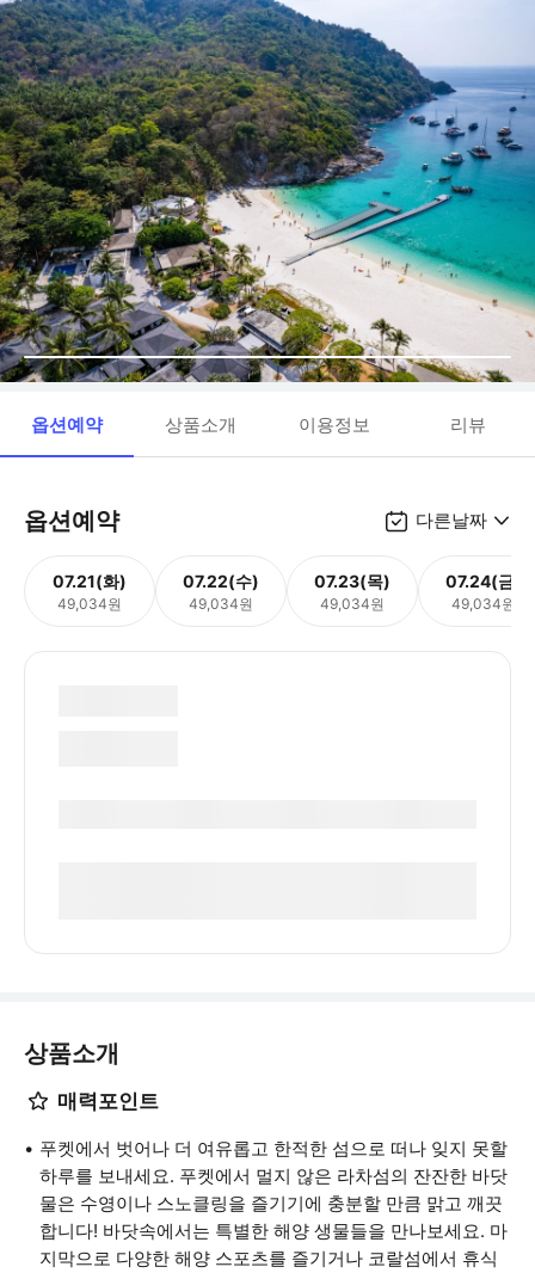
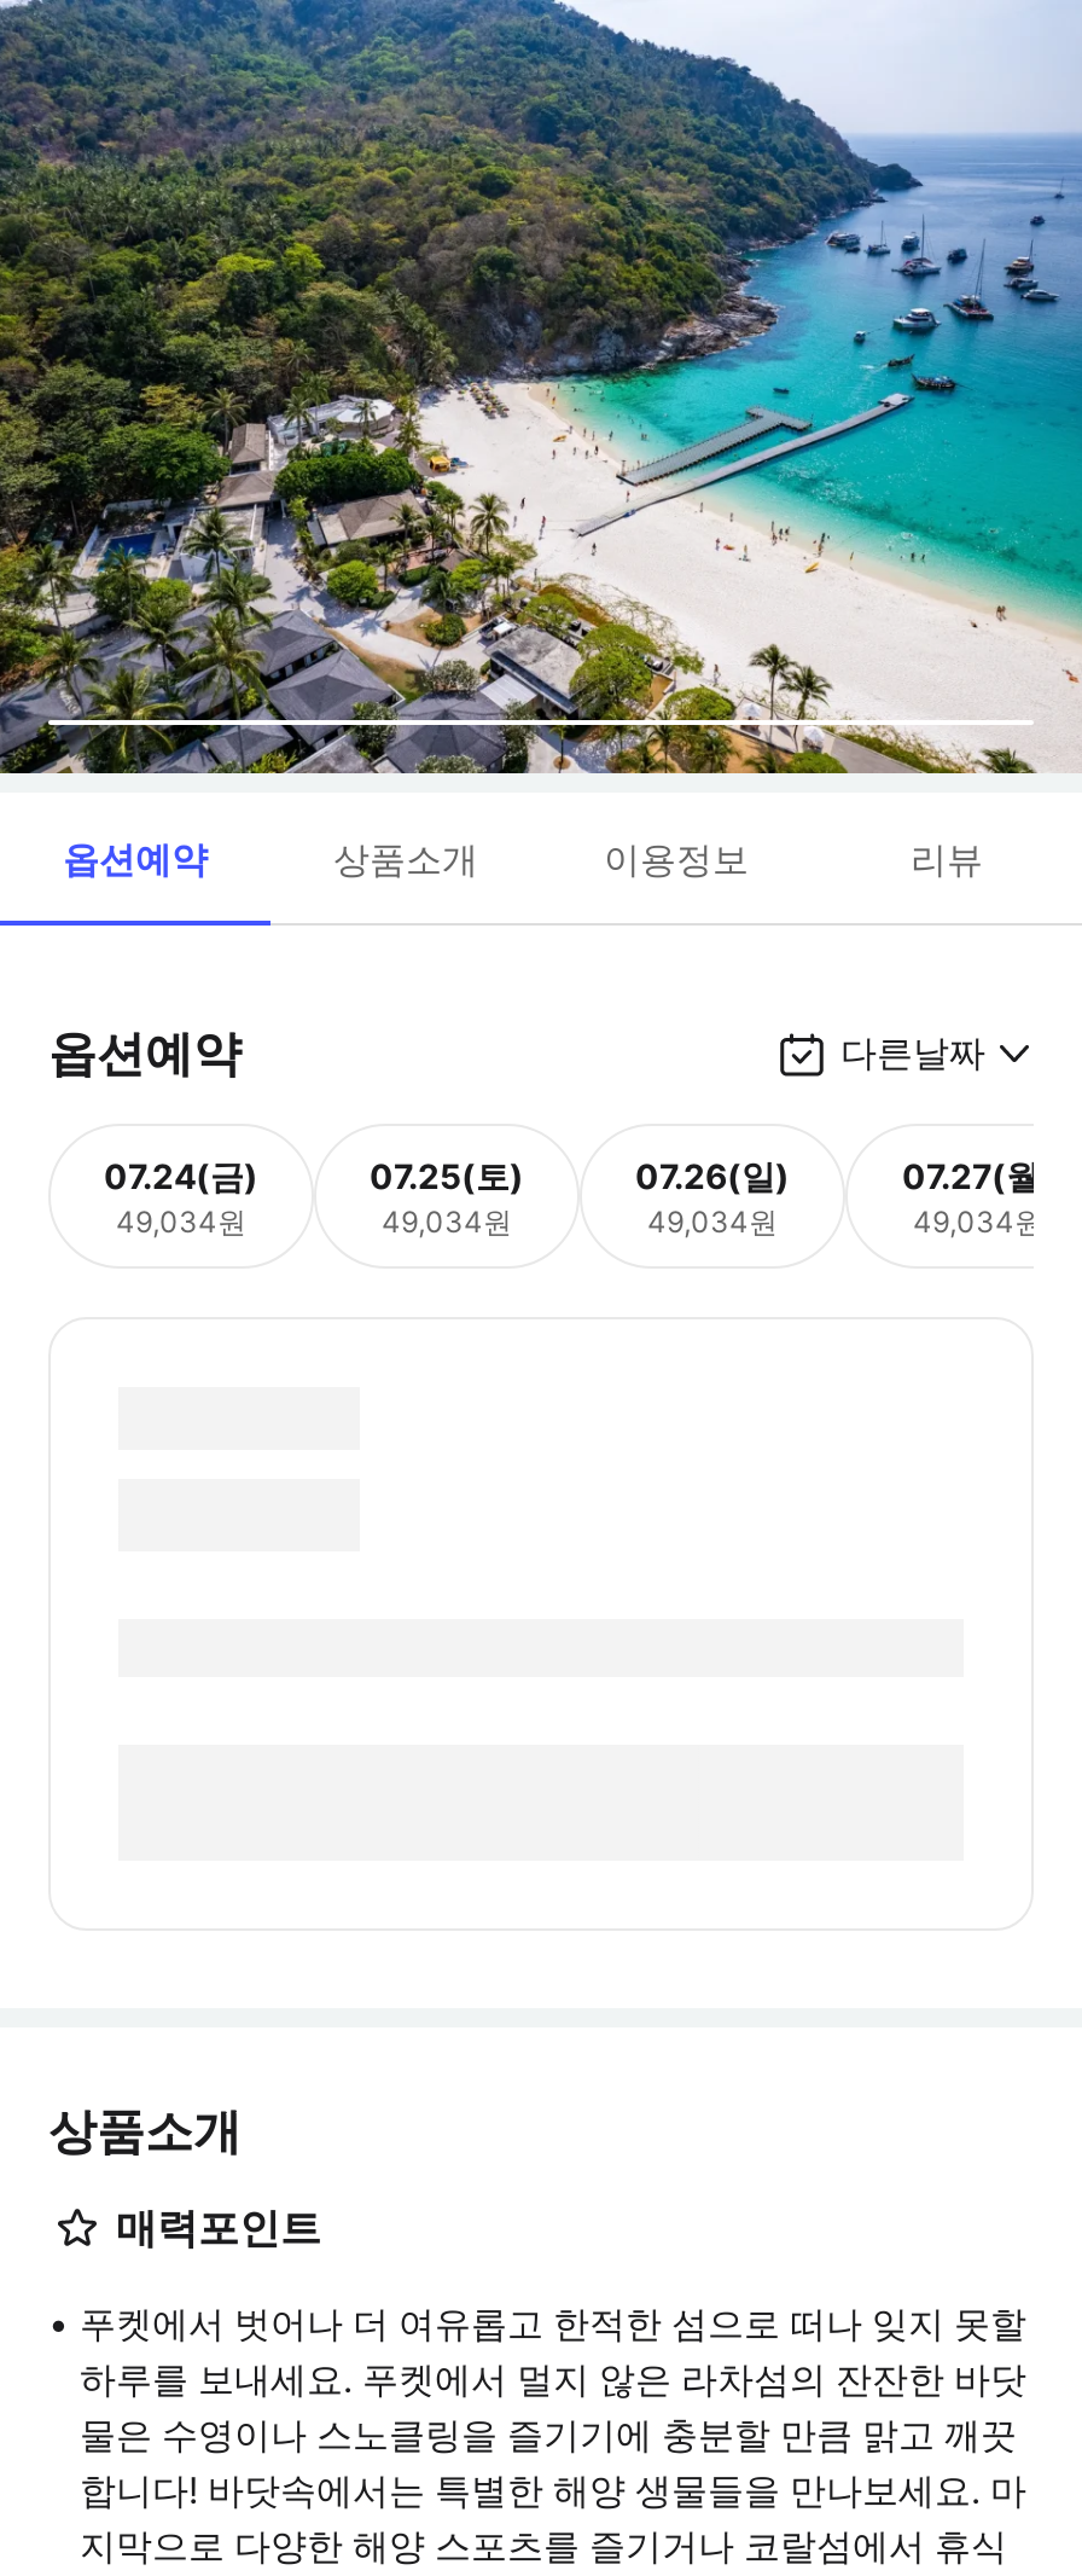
[53,570,127,591] 07.21(화) -> [104,1154,258,1195] 07.24(금)
[183,570,259,591] 07.22(수) -> [370,1154,524,1195] 07.25(토)
[314,570,391,591] 07.23(목) -> [635,1154,790,1195] 07.26(일)
[445,570,522,591] 07.24(금) -> [902,1154,1054,1195] 07.27(월)

